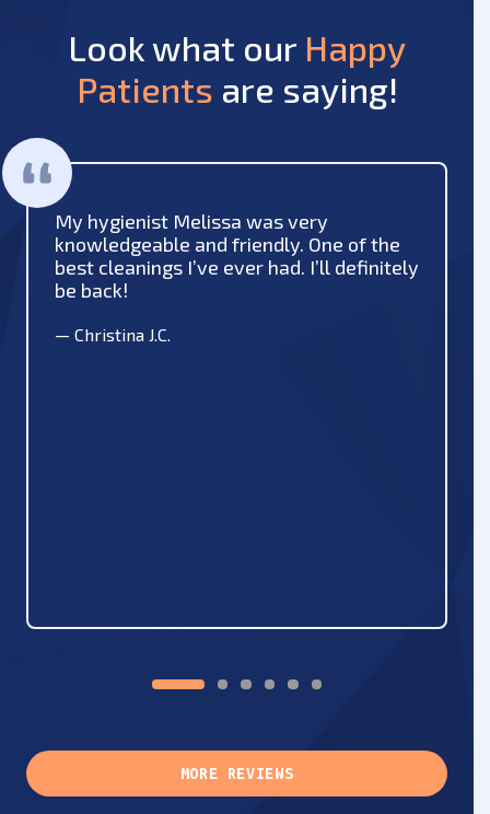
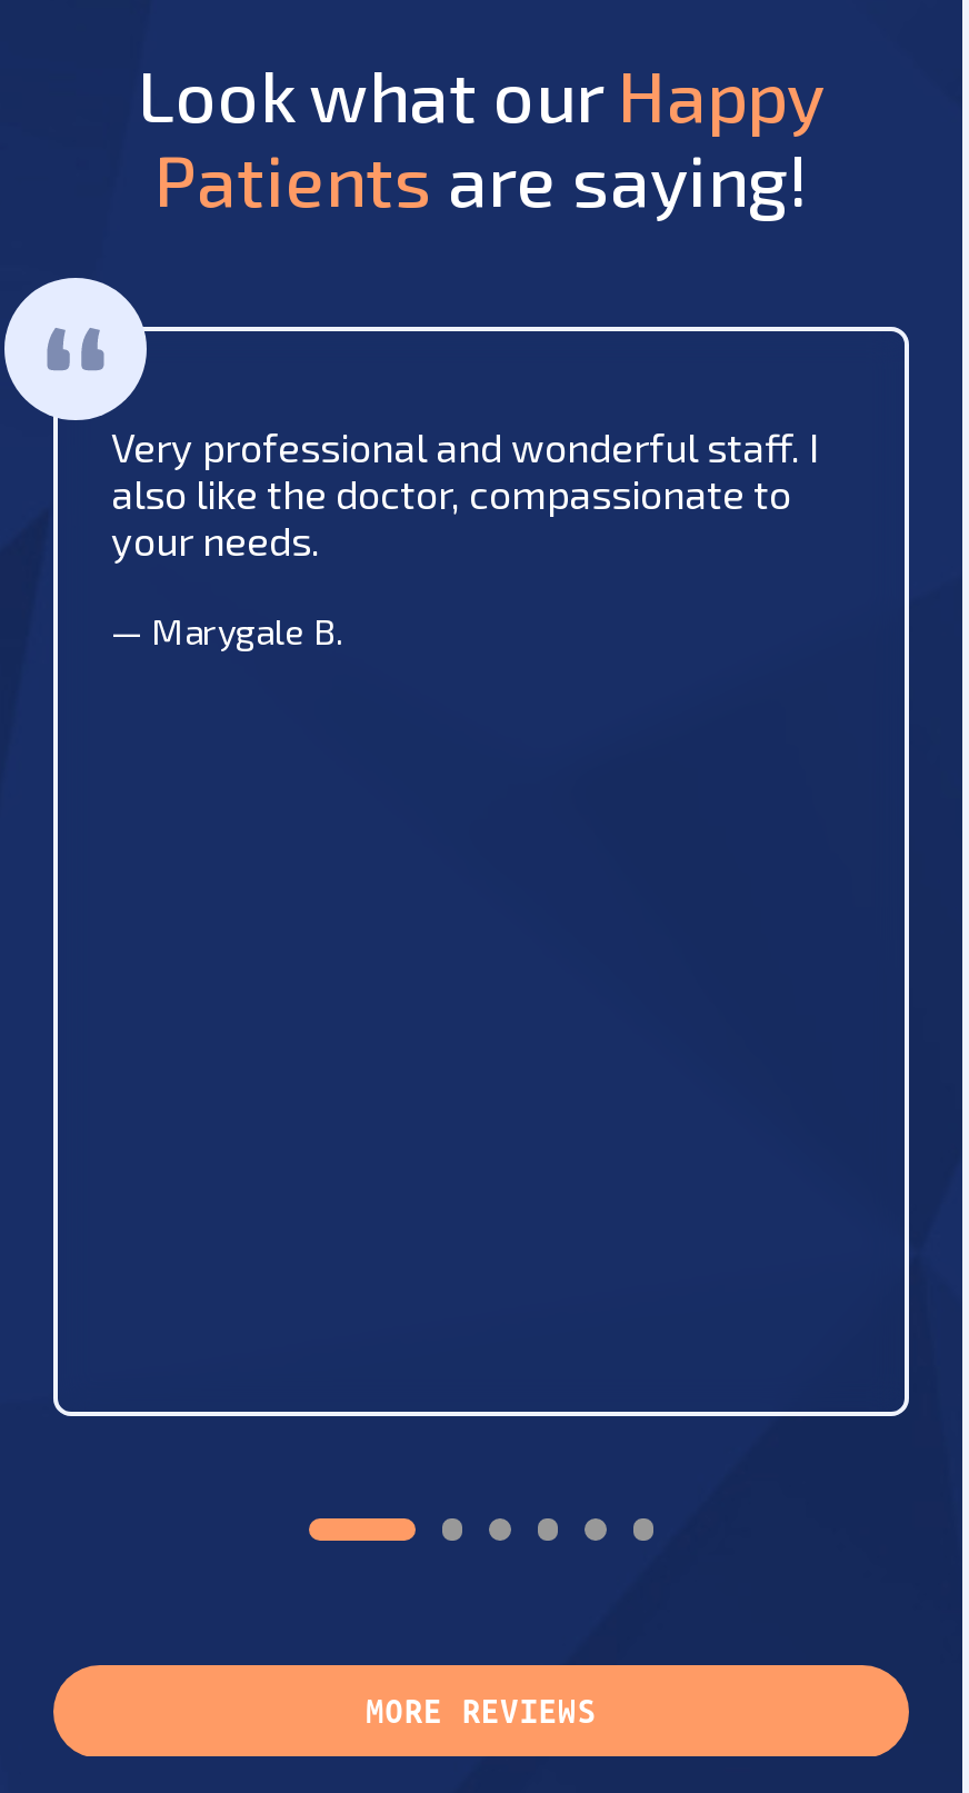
[55,209,419,302] My hygienist Melissa was very | knowledgeable and friendly. One of the | best cleanings I’ve ever had. I’ll definitely | be back! -> [111,423,820,565] Very professional and wonderful staff. I | also like the doctor, compassionate to | your needs.
[55,324,171,344] — Christina J.C. -> [111,610,342,652] — Marygale B.

